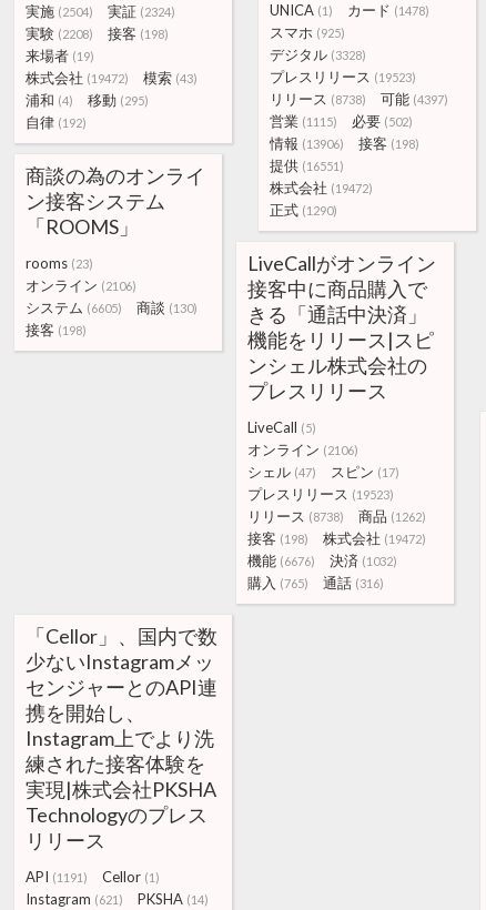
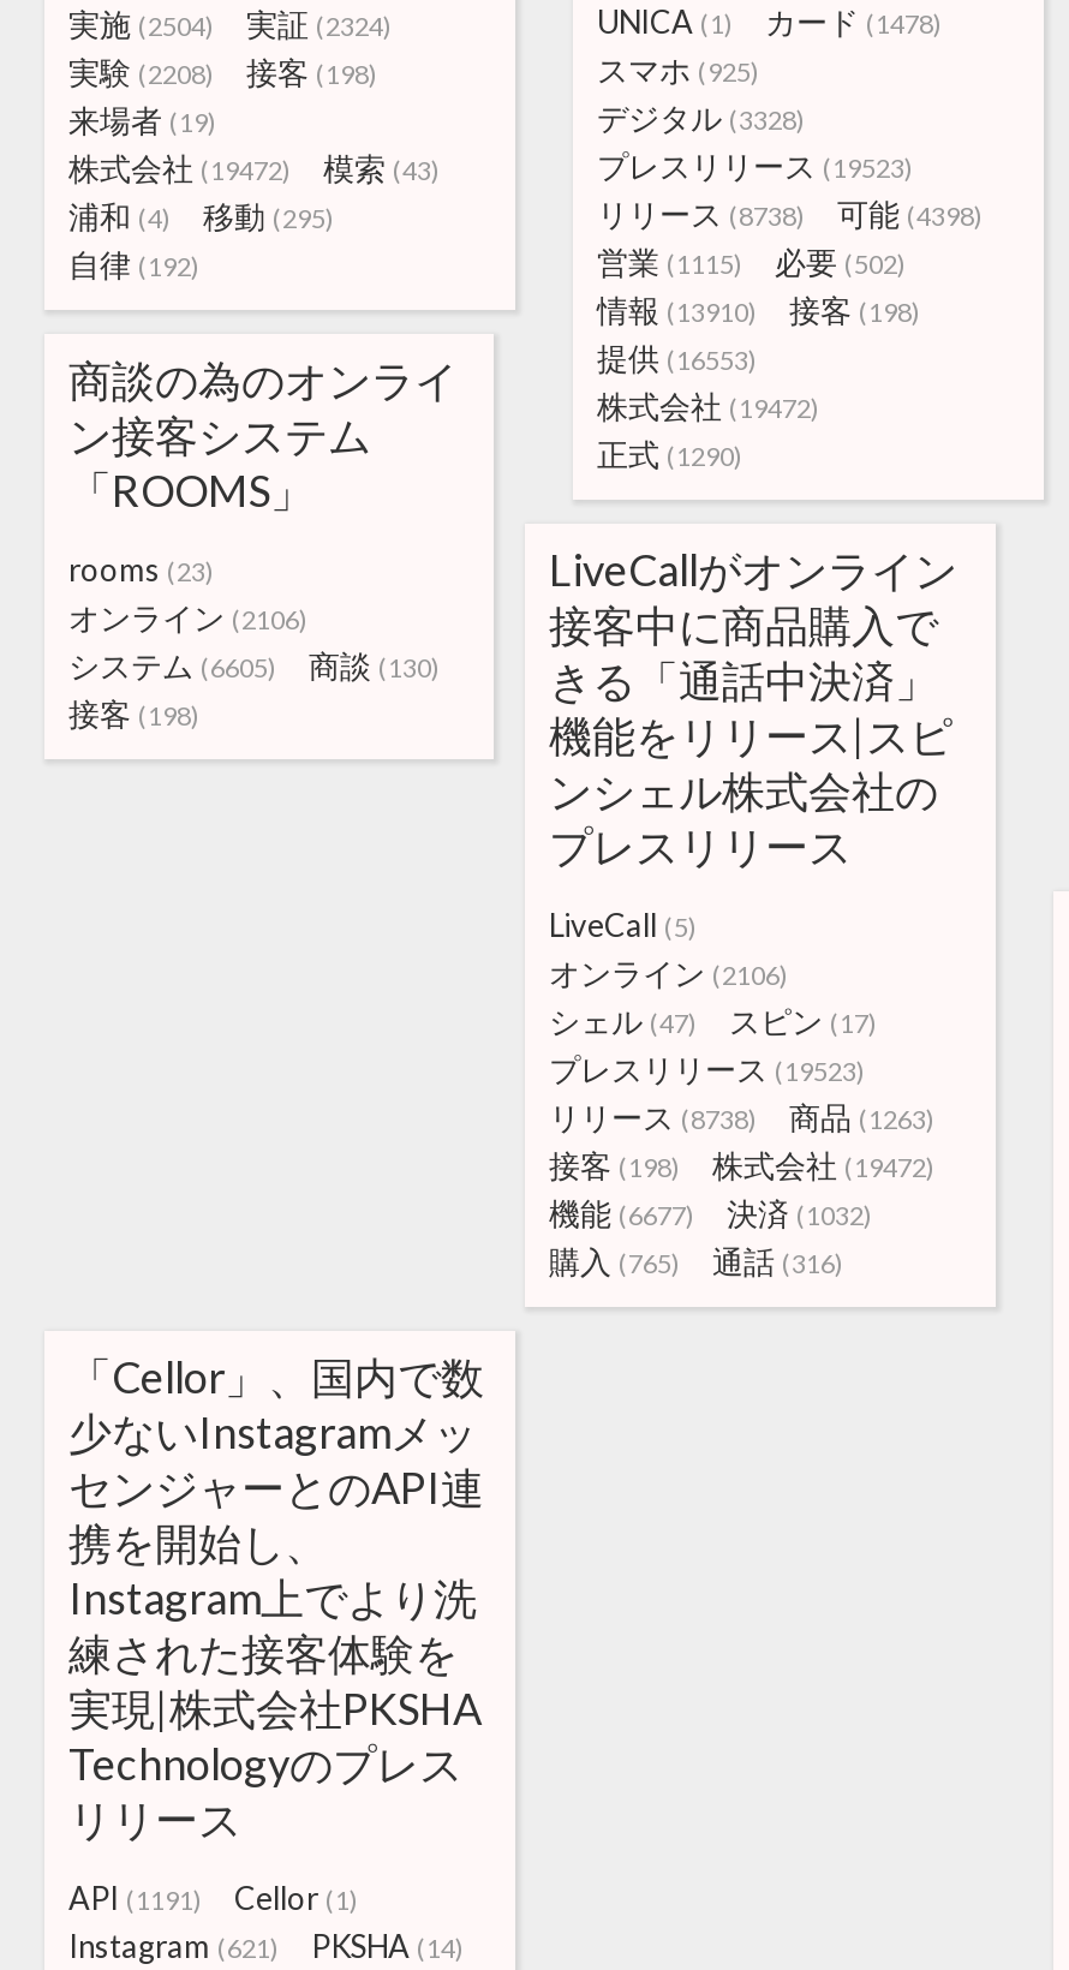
[270,90,448,108] リリース (8738) 可能 (4397) -> [597,195,984,233] リリース (8738) 可能 (4398)
[270,134,419,152] 情報 (13906) 接客 (198) -> [597,291,921,329] 情報 (13910) 接客 (198)
[270,156,344,174] 提供 (16551) -> [597,339,758,377] 提供 (16553)
[247,507,426,525] リリース (8738) 商品 (1262) -> [549,1098,936,1136] リリース (8738) 商品 (1263)
[247,552,397,569] 機能 (6676) 決済 (1032) -> [549,1194,873,1232] 機能 (6677) 決済 (1032)

